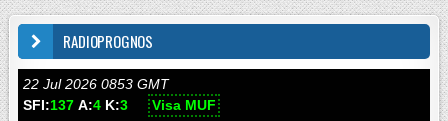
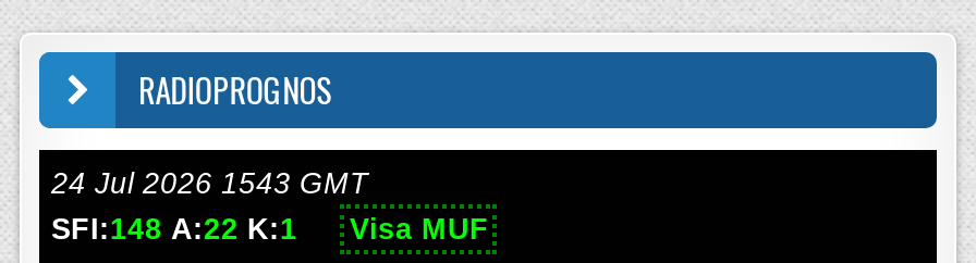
[23,77,169,92] 22 Jul 2026 0853 GMT -> [51,167,369,200] 24 Jul 2026 1543 GMT
[23,98,216,113] SFI:137 A:4 K:3 Visa MUF -> [51,213,489,245] SFI:148 A:22 K:1 Visa MUF

